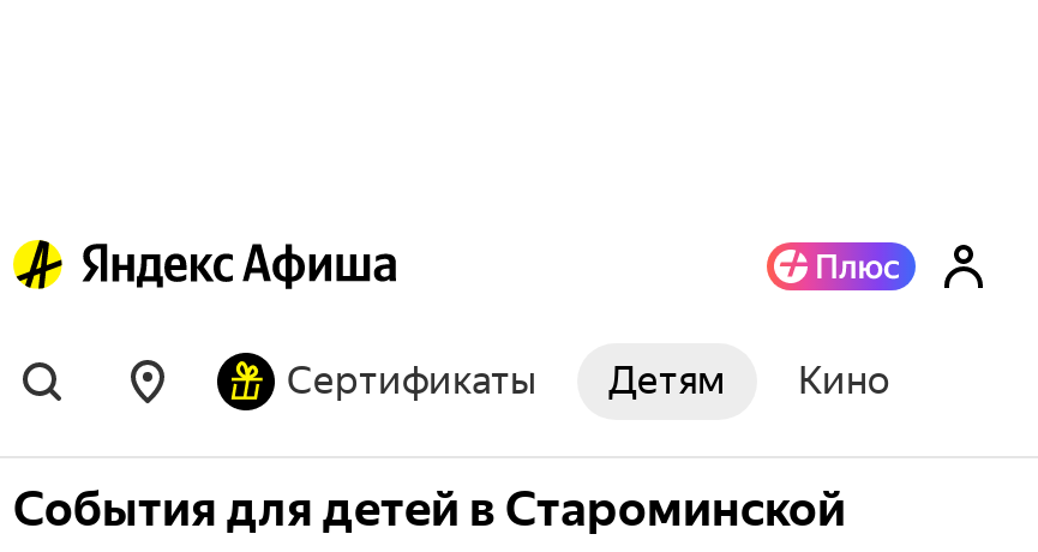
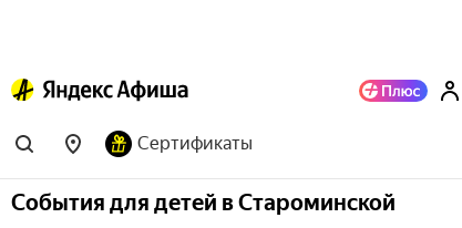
[608,358,889,403] Детям | Кино -> none

